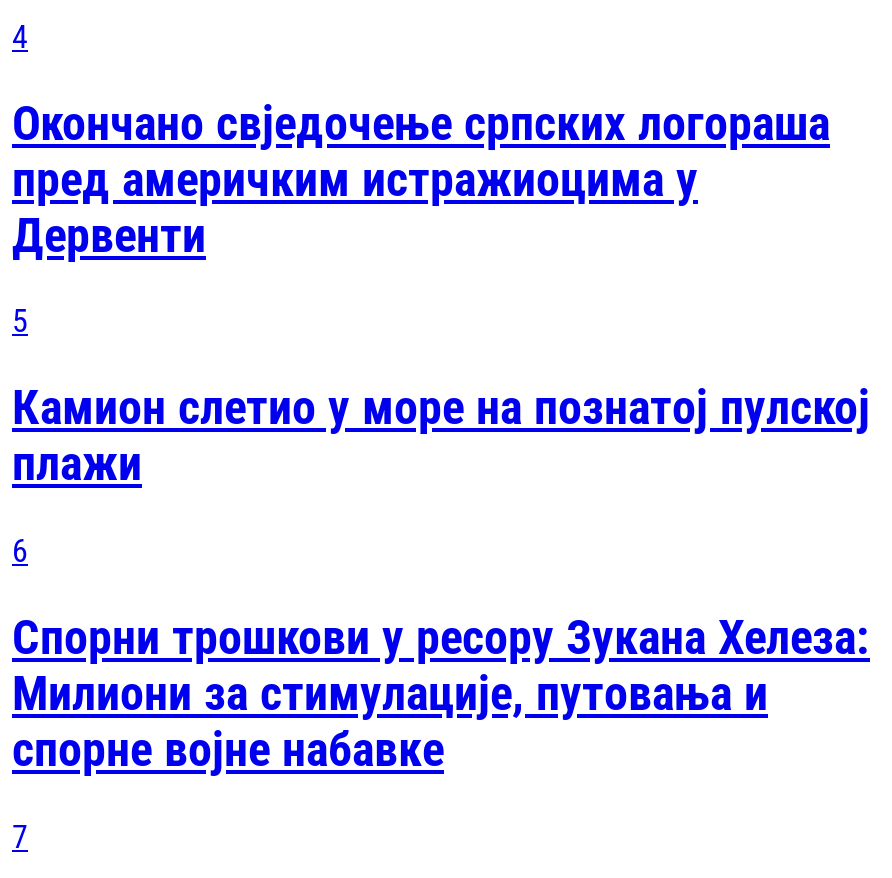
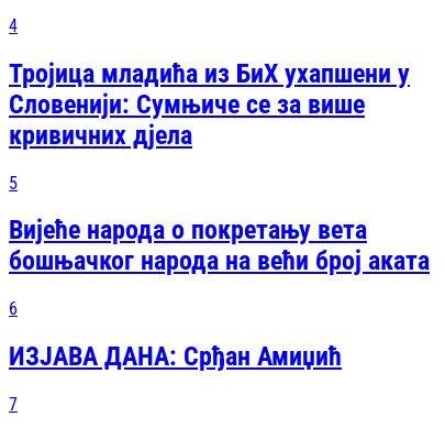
[12,95,830,263] Окончано свједочење српских логораша | пред америчким истражиоцима у | Дервенти -> [9,58,410,150] Тројица младића из БиХ ухапшени у | Словенији: Сумњиче се за више | кривичних дјела
[12,381,870,493] Камион слетио у море на познатој пулској | плажи -> [9,215,430,277] Вијеће народа о покретању вета | бошњачког народа на већи број аката
[12,611,870,779] Спорни трошкови у ресору Зукана Хелеза: | Милиони за стимулације, путовања и | спорне војне набавке -> [9,341,342,372] ИЗЈАВА ДАНА: Срђан Амиџић

